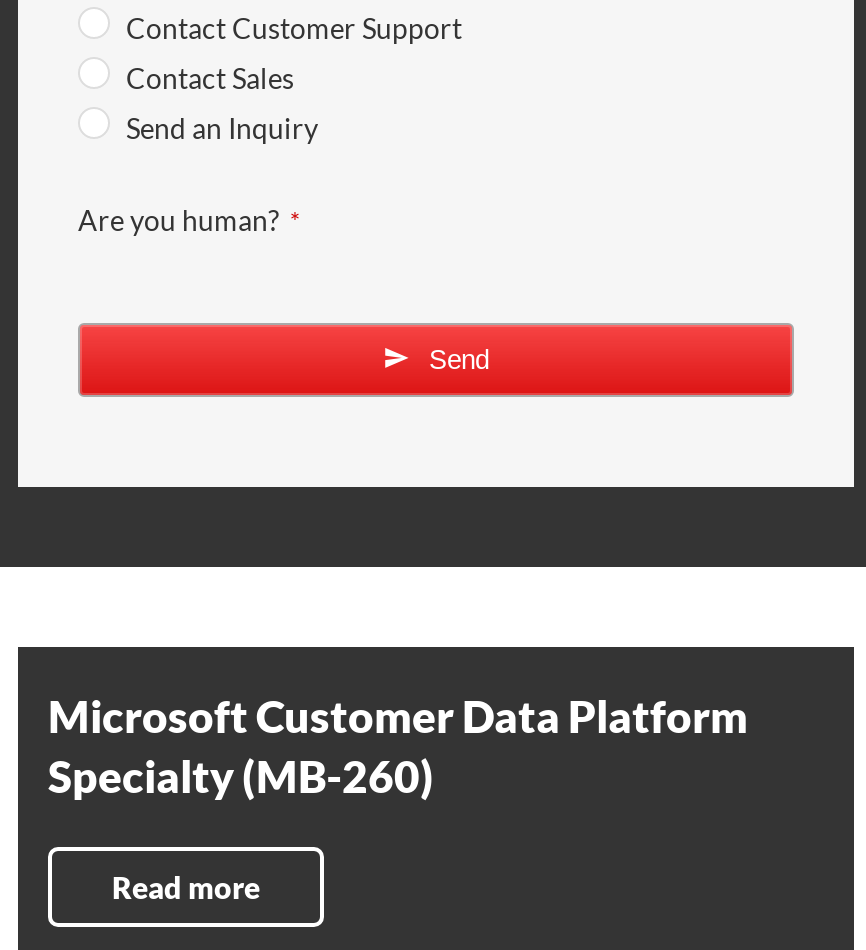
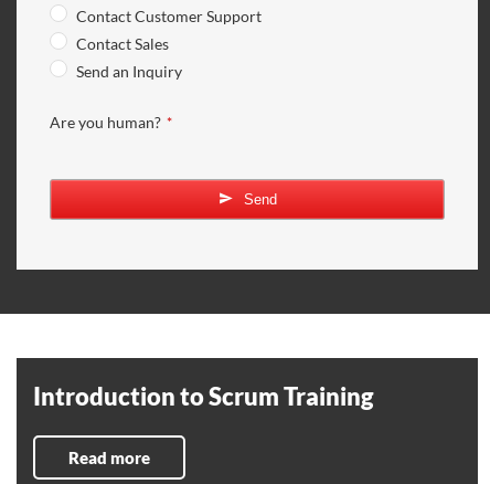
[48,689,748,803] Microsoft Customer Data Platform | Specialty (MB-260) -> [33,381,374,411] Introduction to Scrum Training

